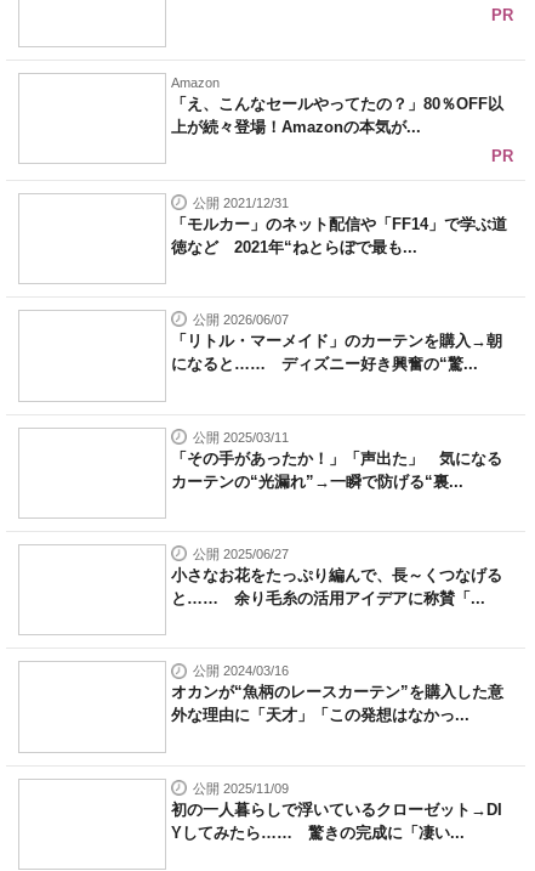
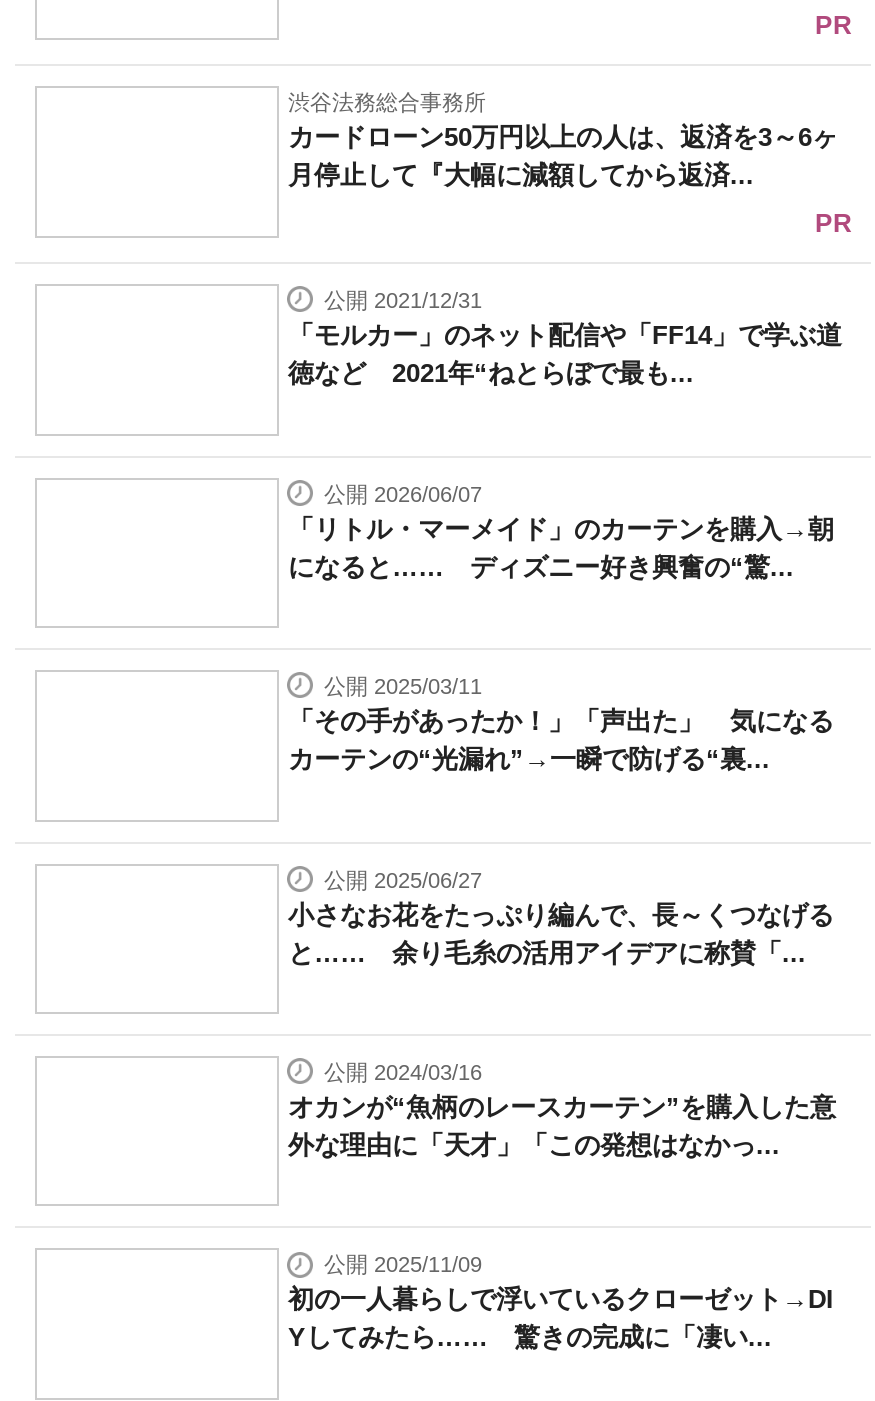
[172,75,504,136] Amazon | 「え、こんなセールやってたの？」80％OFF以 | 上が続々登場！Amazonの本気が... -> [288,91,838,191] 渋谷法務総合事務所 | カードローン50万円以上の人は、返済を3～6ヶ | 月停止して『大幅に減額してから返済...

